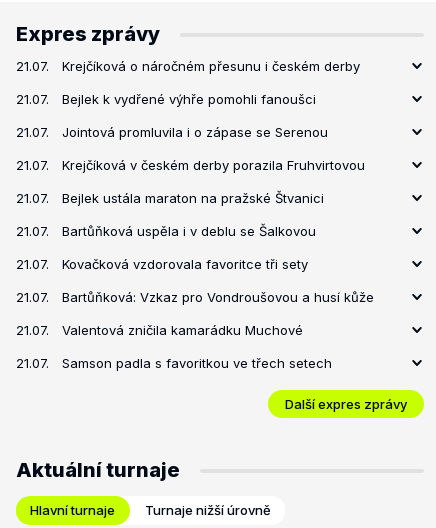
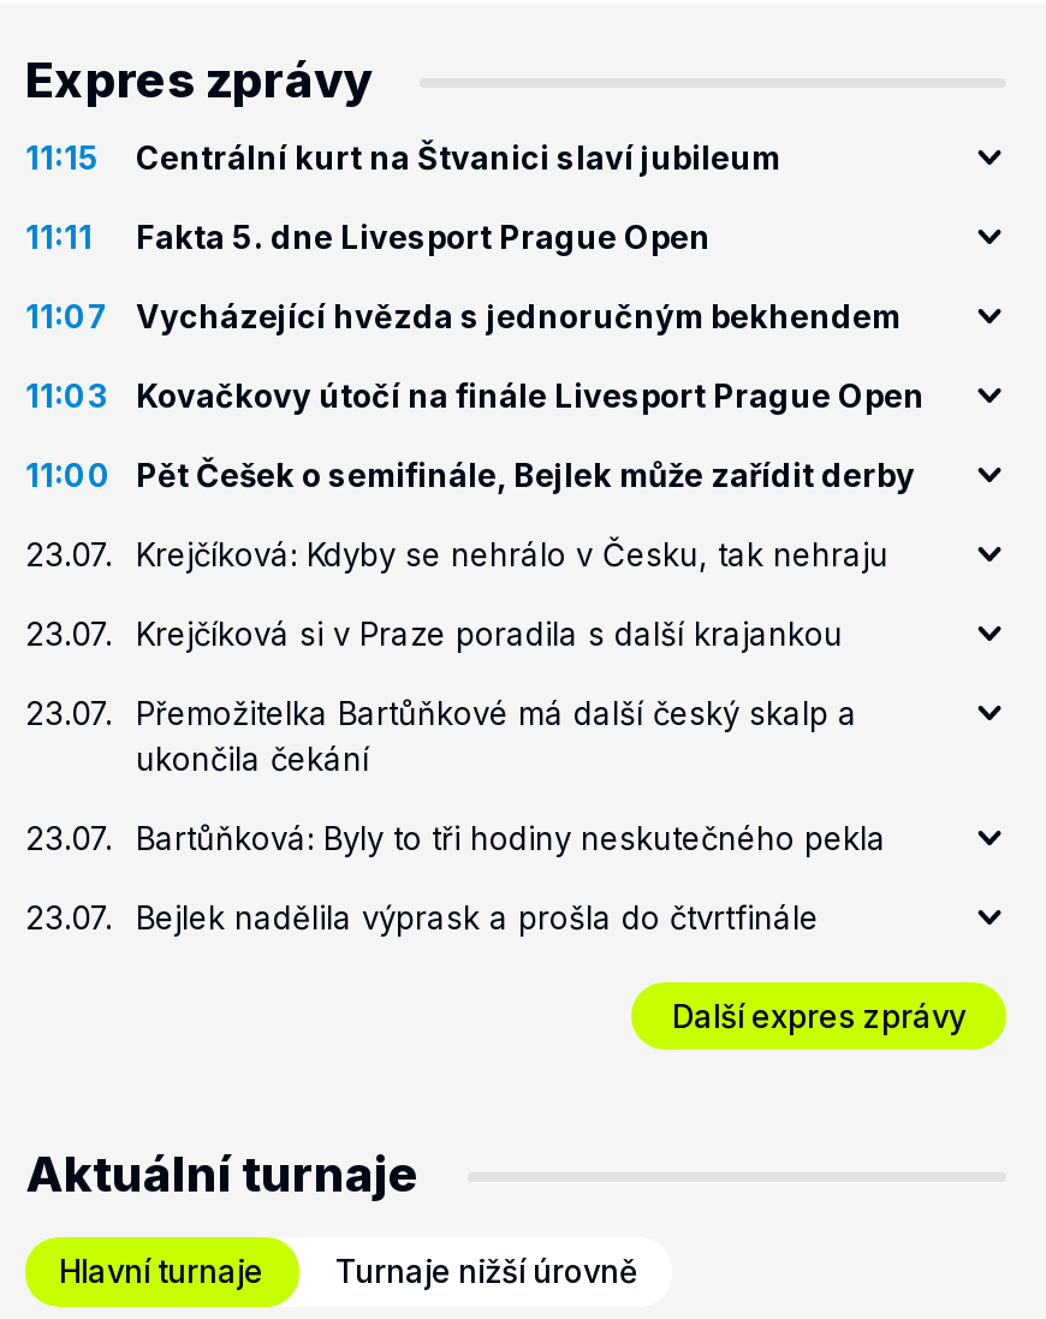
[16,58,360,74] 21.07. | Krejčíková o náročném přesunu i českém derby -> [25,138,780,177] 11:15 | Centrální kurt na Štvanici slaví jubileum
[16,91,316,107] 21.07. | Bejlek k vydřené výhře pomohli fanoušci -> [25,218,711,256] 11:11 | Fakta 5. dne Livesport Prague Open
[16,124,328,140] 21.07. | Jointová promluvila i o zápase se Serenou -> [25,297,901,335] 11:07 | Vycházející hvězda s jednoručným bekhendem
[16,157,365,173] 21.07. | Krejčíková v českém derby porazila Fruhvirtovou -> [25,376,925,415] 11:03 | Kovačkovy útočí na finále Livesport Prague Open
[16,190,324,206] 21.07. | Bejlek ustála maraton na pražské Štvanici -> [25,456,915,494] 11:00 | Pět Češek o semifinále, Bejlek může zařídit derby
[16,223,316,239] 21.07. | Bartůňková uspěla i v deblu se Šalkovou -> [25,535,888,574] 23.07. | Krejčíková: Kdyby se nehrálo v Česku, tak nehraju
[16,256,308,272] 21.07. | Kovačková vzdorovala favoritce tři sety -> [25,614,843,653] 23.07. | Krejčíková si v Praze poradila s další krajankou
[16,289,374,305] 21.07. | Bartůňková: Vzkaz pro Vondroušovou a husí kůže -> [25,694,857,778] 23.07. | Přemožitelka Bartůňkové má další český skalp a | ukončila čekání
[16,322,303,338] 21.07. | Valentová zničila kamarádku Muchové -> [25,819,886,857] 23.07. | Bartůňková: Byly to tři hodiny neskutečného pekla
[16,355,332,371] 21.07. | Samson padla s favoritkou ve třech setech -> [25,898,819,937] 23.07. | Bejlek nadělila výprask a prošla do čtvrtfinále

